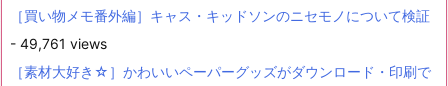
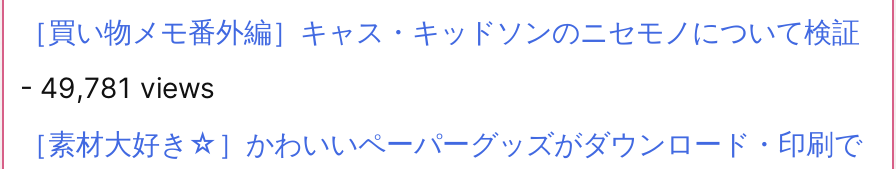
[10,35,107,52] - 49,761 views -> [20,69,214,103] - 49,781 views

